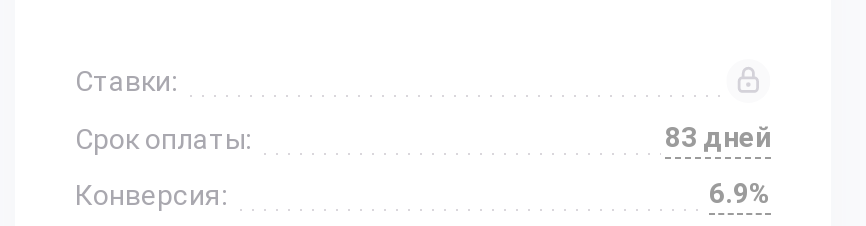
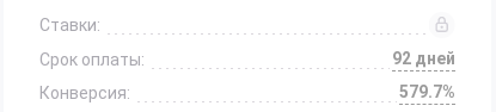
[665,121,771,153] 83 дней -> [392,49,455,68] 92 дней
[709,177,771,209] 6.9% -> [399,82,455,101] 579.7%

